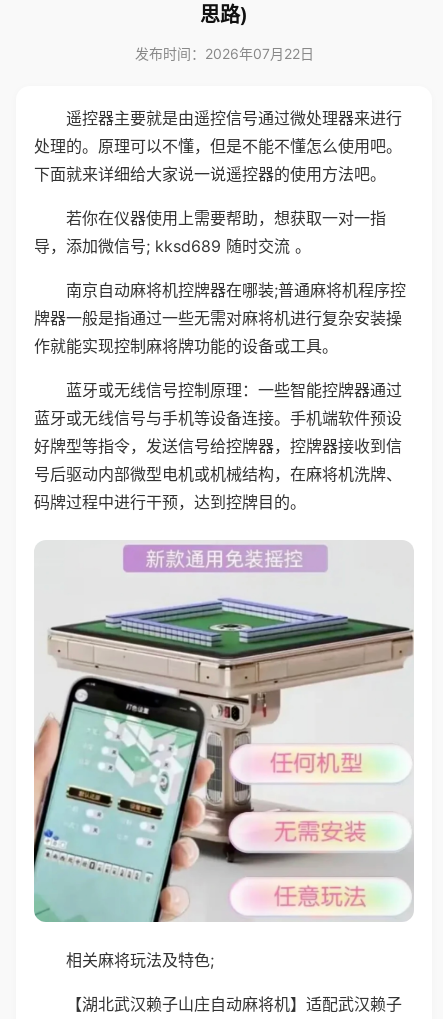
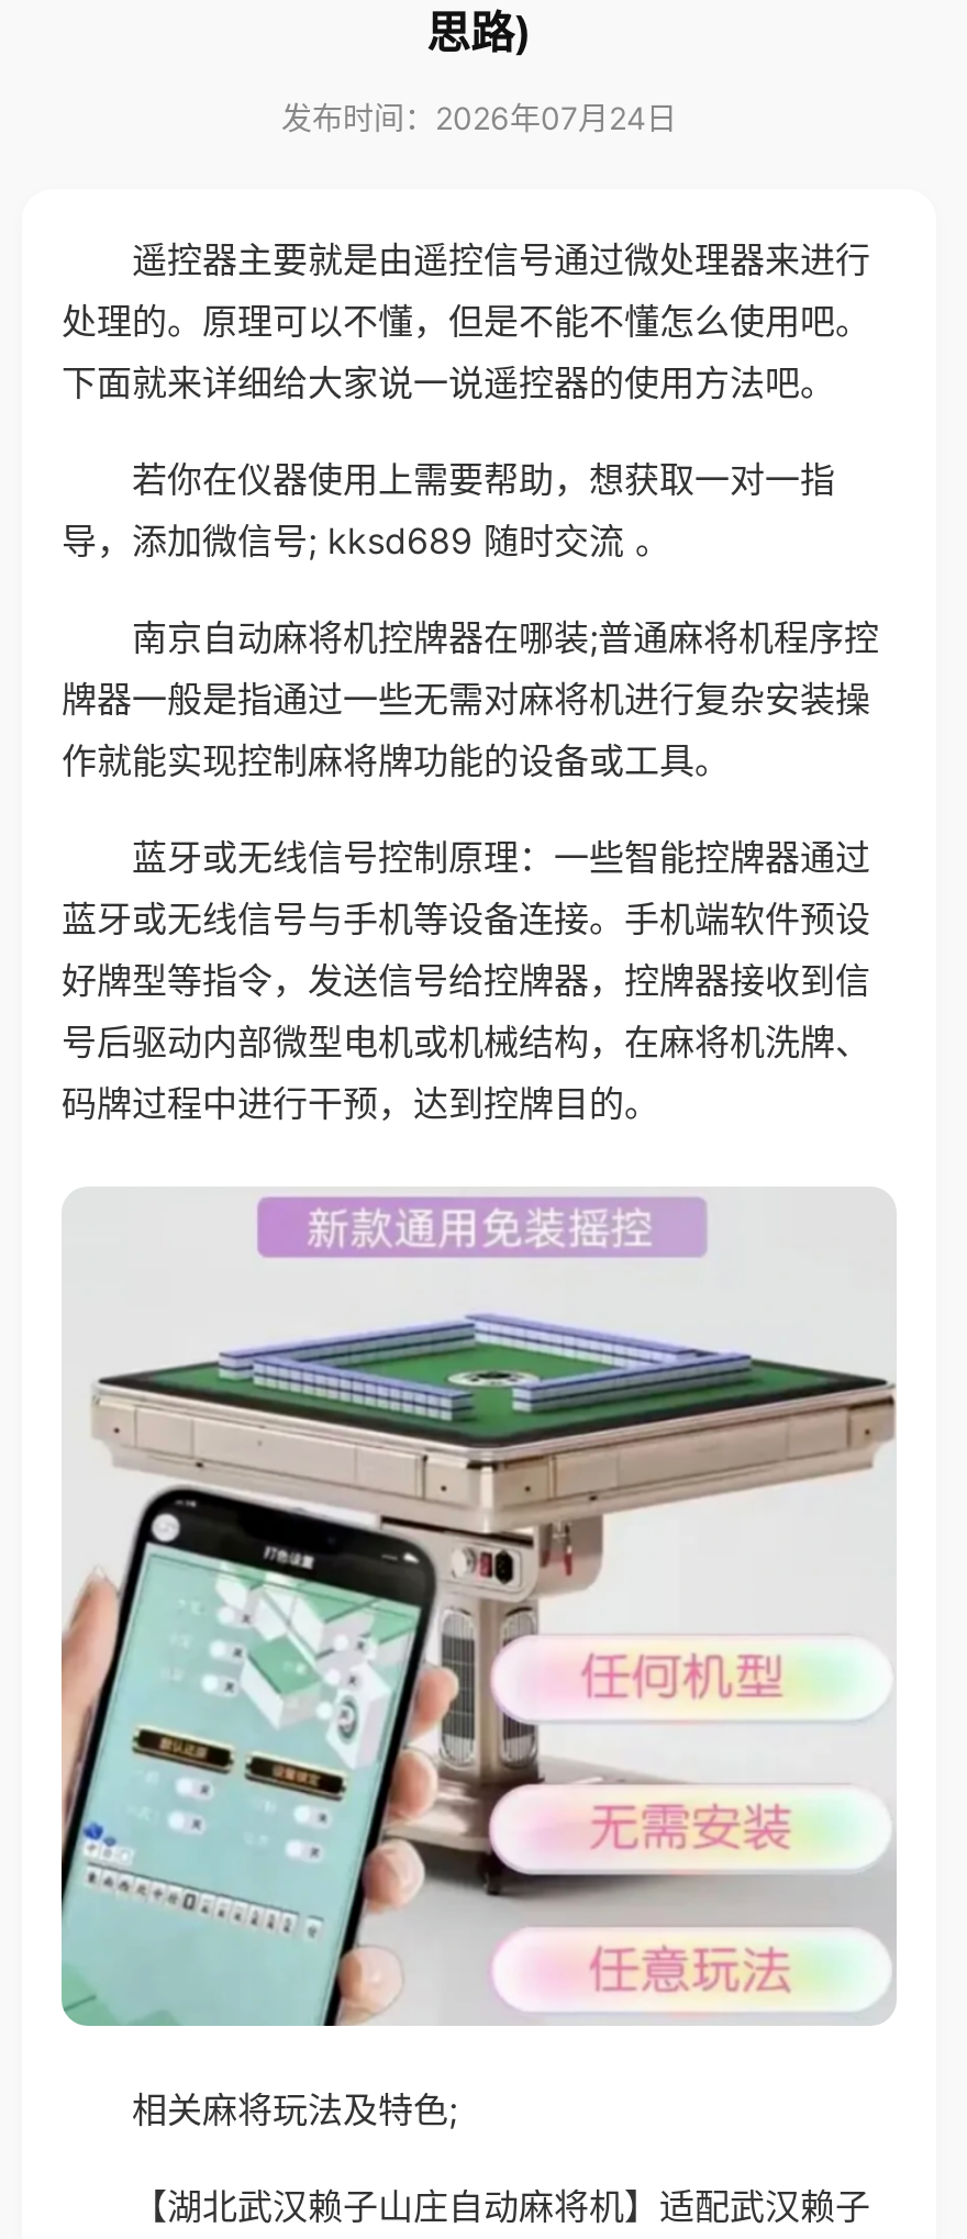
[134,45,313,62] 发布时间：2026年07月22日 -> [281,99,677,136] 发布时间：2026年07月24日

